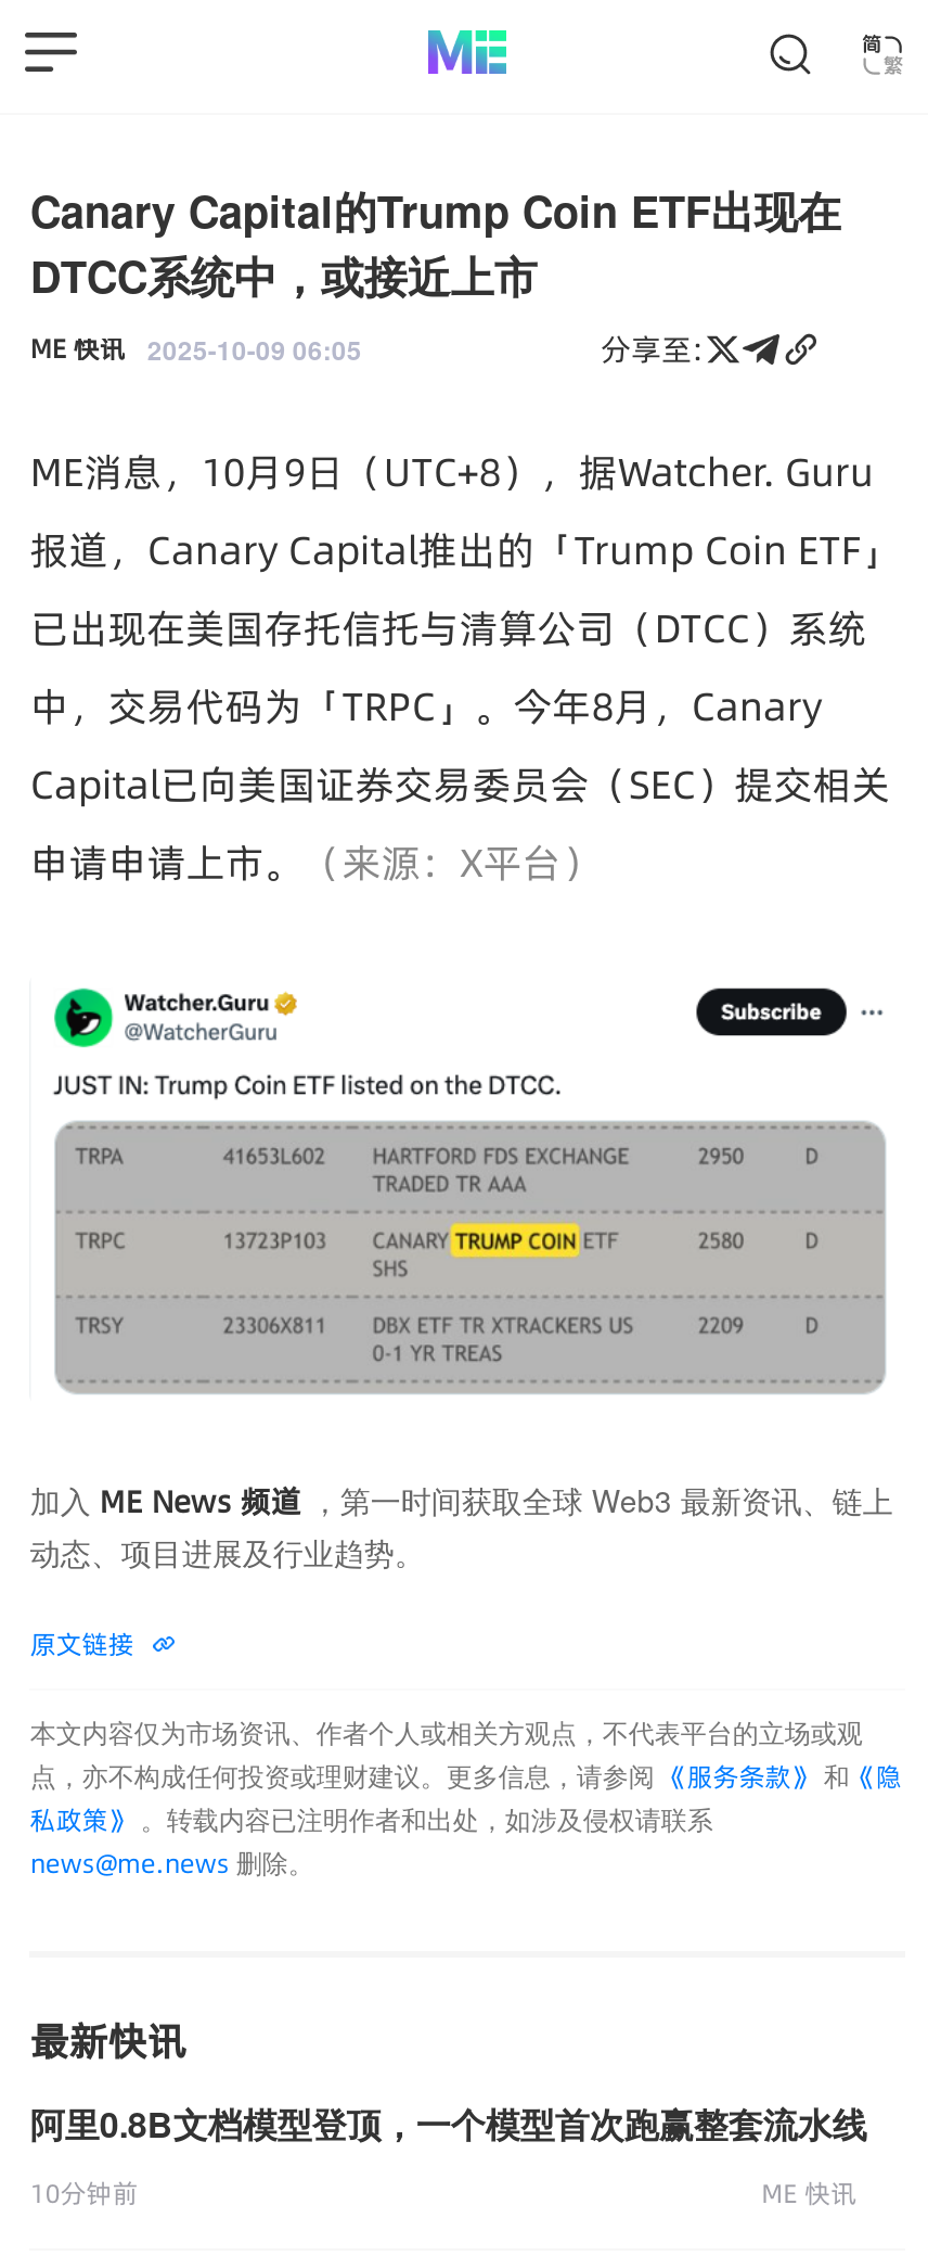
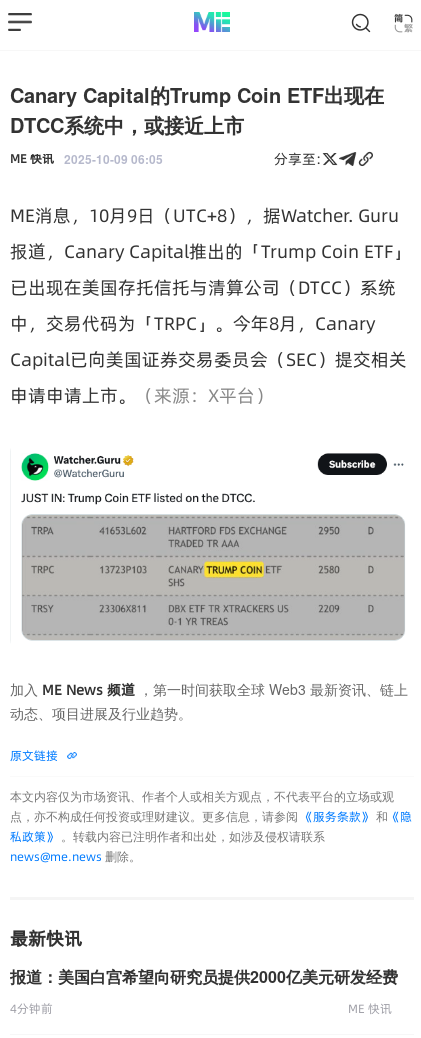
[30,2099,867,2149] 阿里0.8B文档模型登顶，一个模型首次跑赢整套流水线 -> [10,965,398,988] 报道：美国白宫希望向研究员提供2000亿美元研发经费
[30,2175,139,2212] 10分钟前 -> [10,1000,53,1017] 4分钟前

